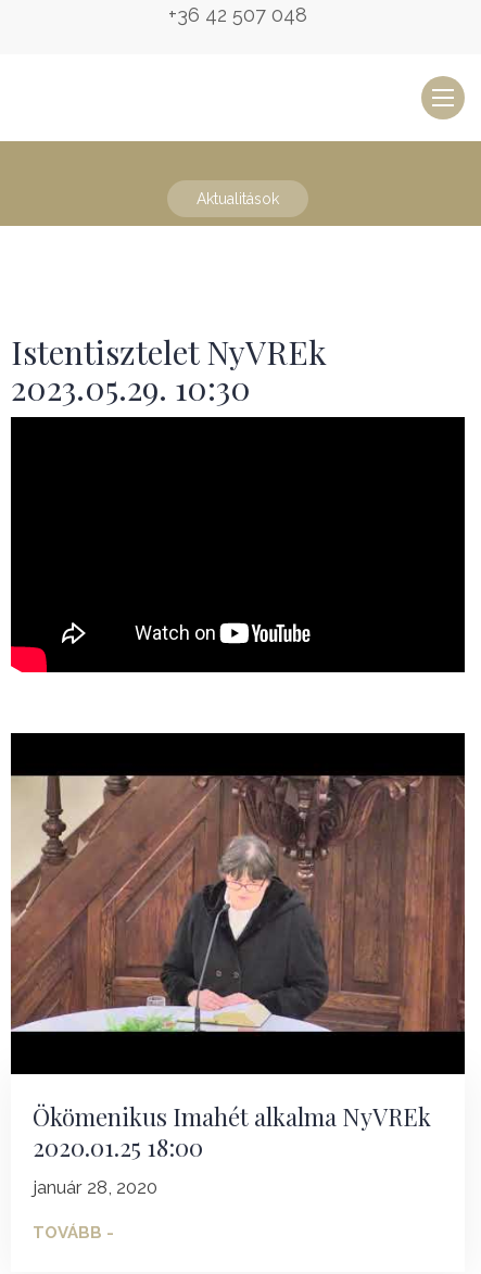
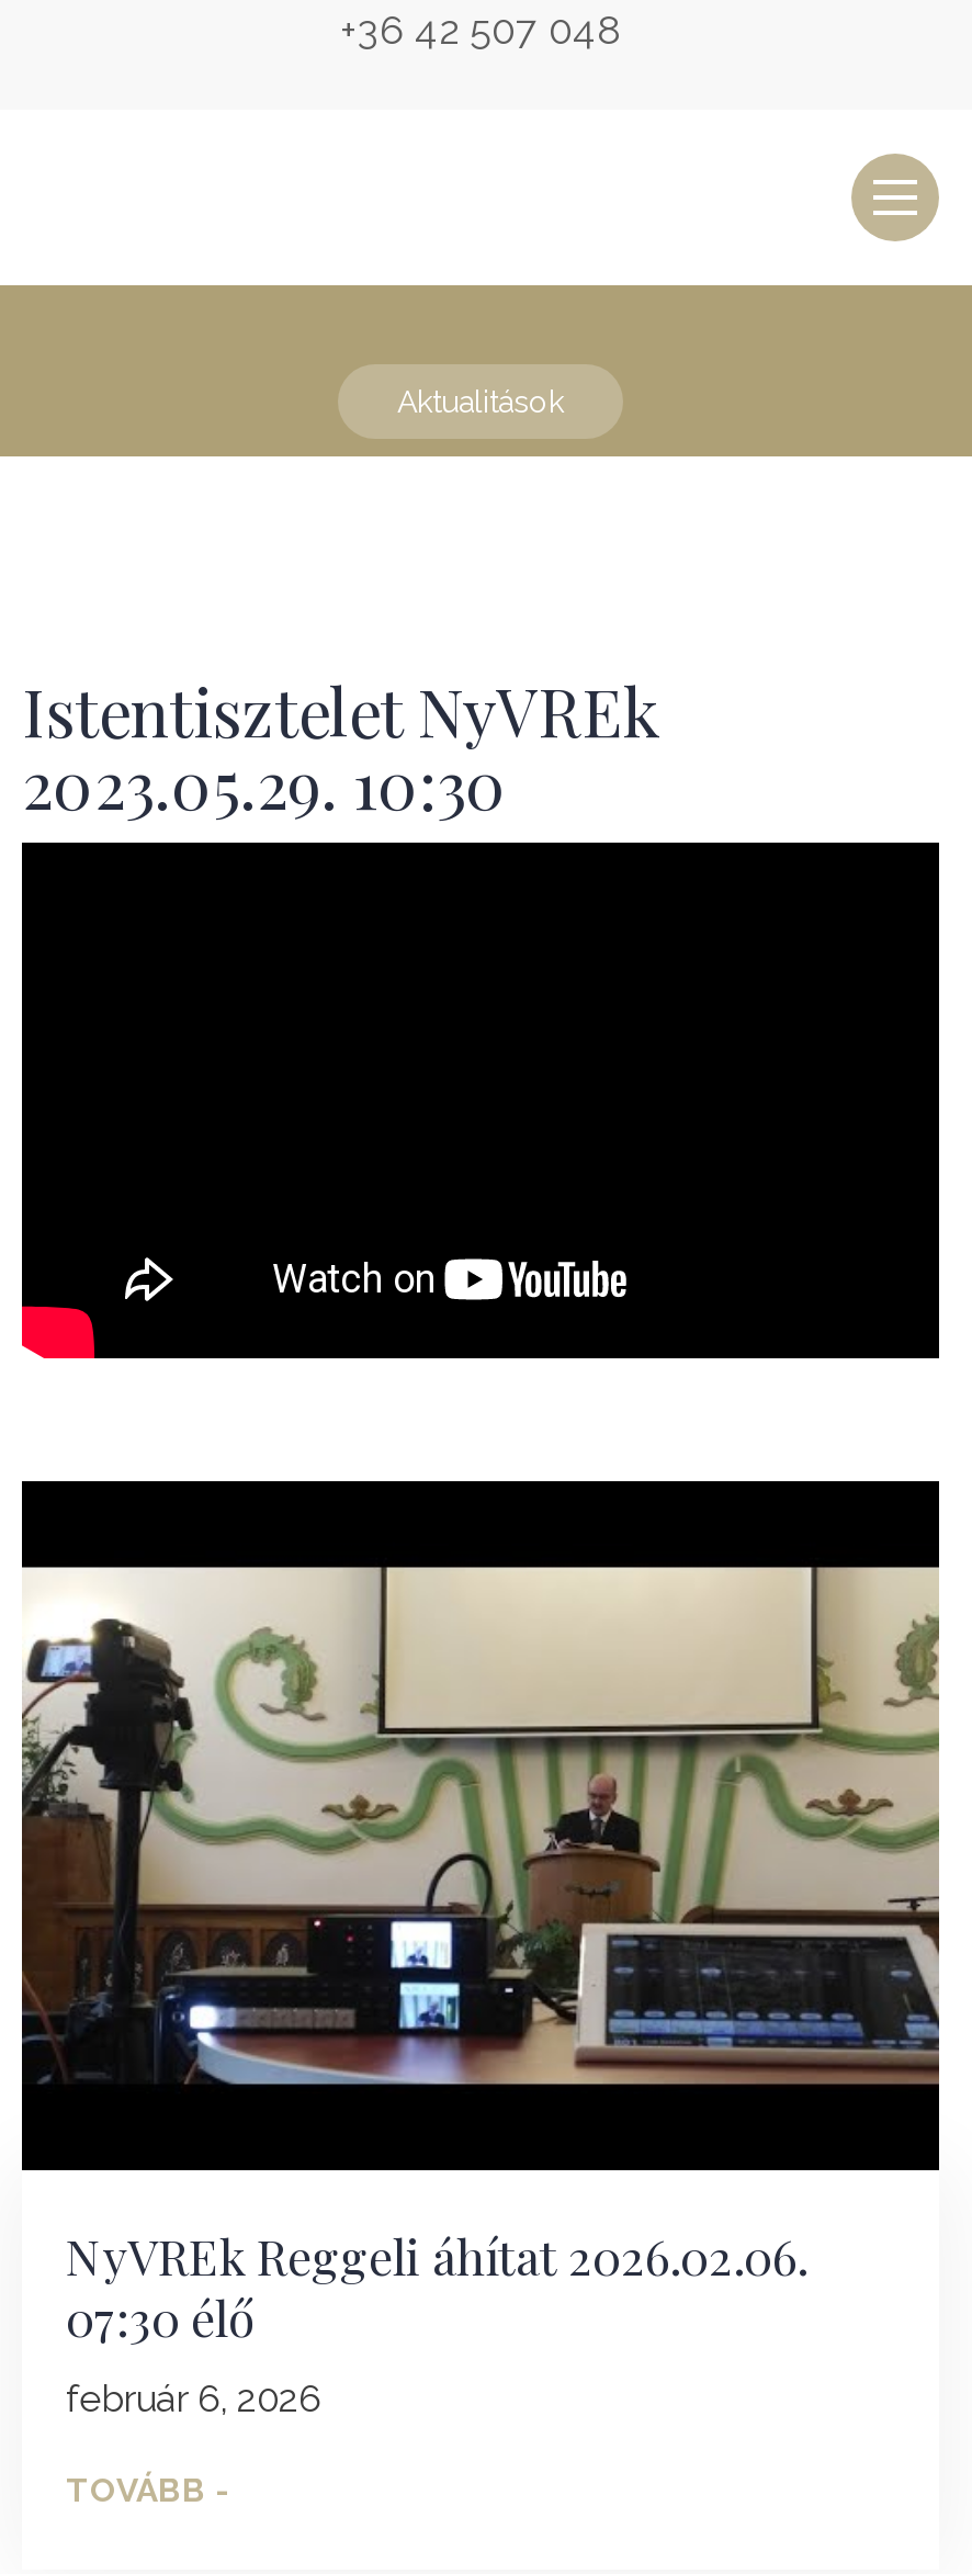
[10,775,465,1033] [image] -> [20,1567,939,2087] [image]
[33,1100,431,1198] Ökömenikus Imahét alkalma NyVREk | 2020.01.25 18:00 | január 28, 2020 -> [66,2222,807,2421] NyVREk Reggeli áhítat 2026.02.06. | 07:30 élő | február 6, 2026

